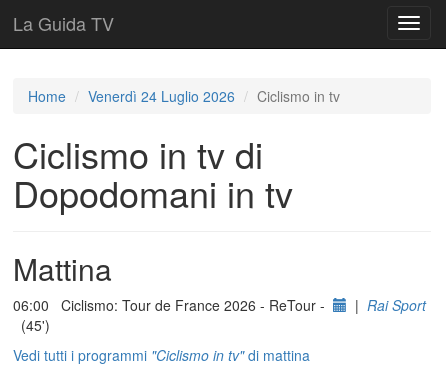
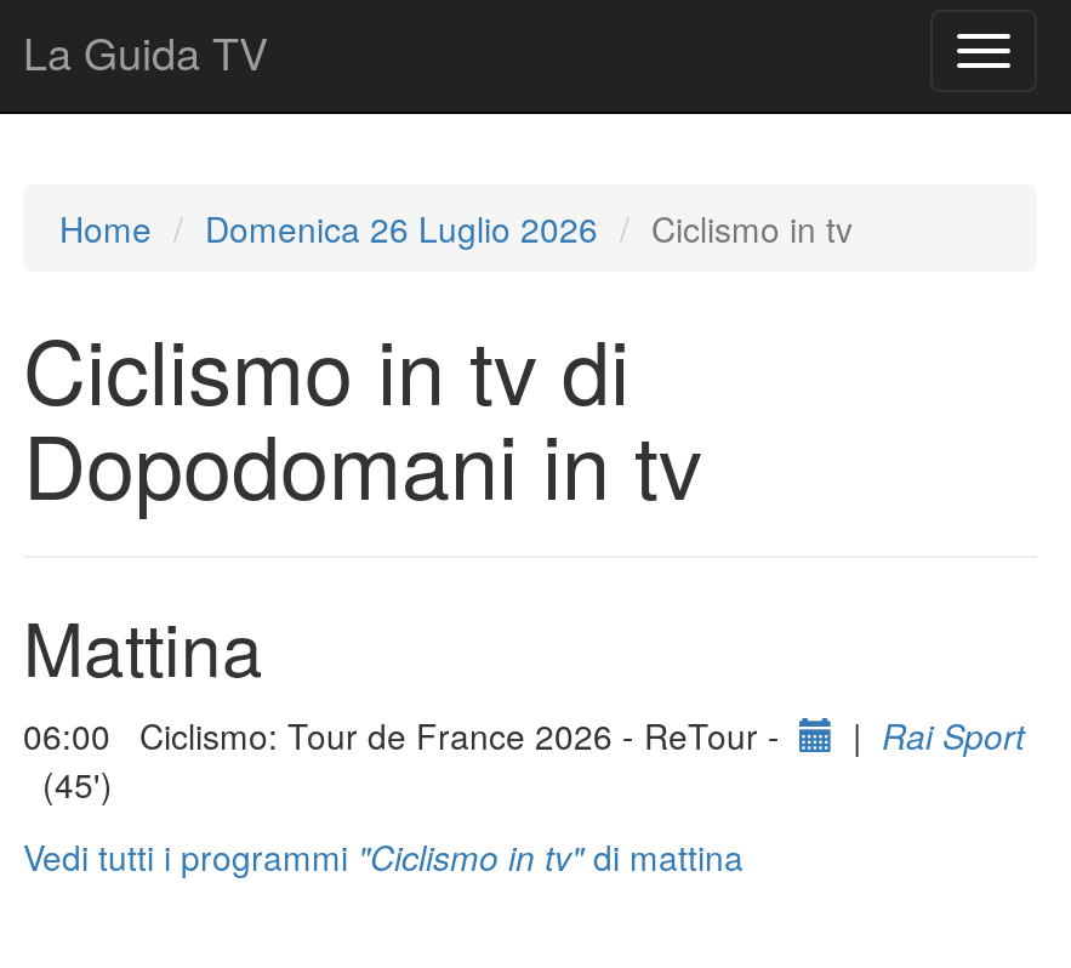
[88,86,235,106] Venerdì 24 Luglio 2026 -> [205,204,598,252] Domenica 26 Luglio 2026

